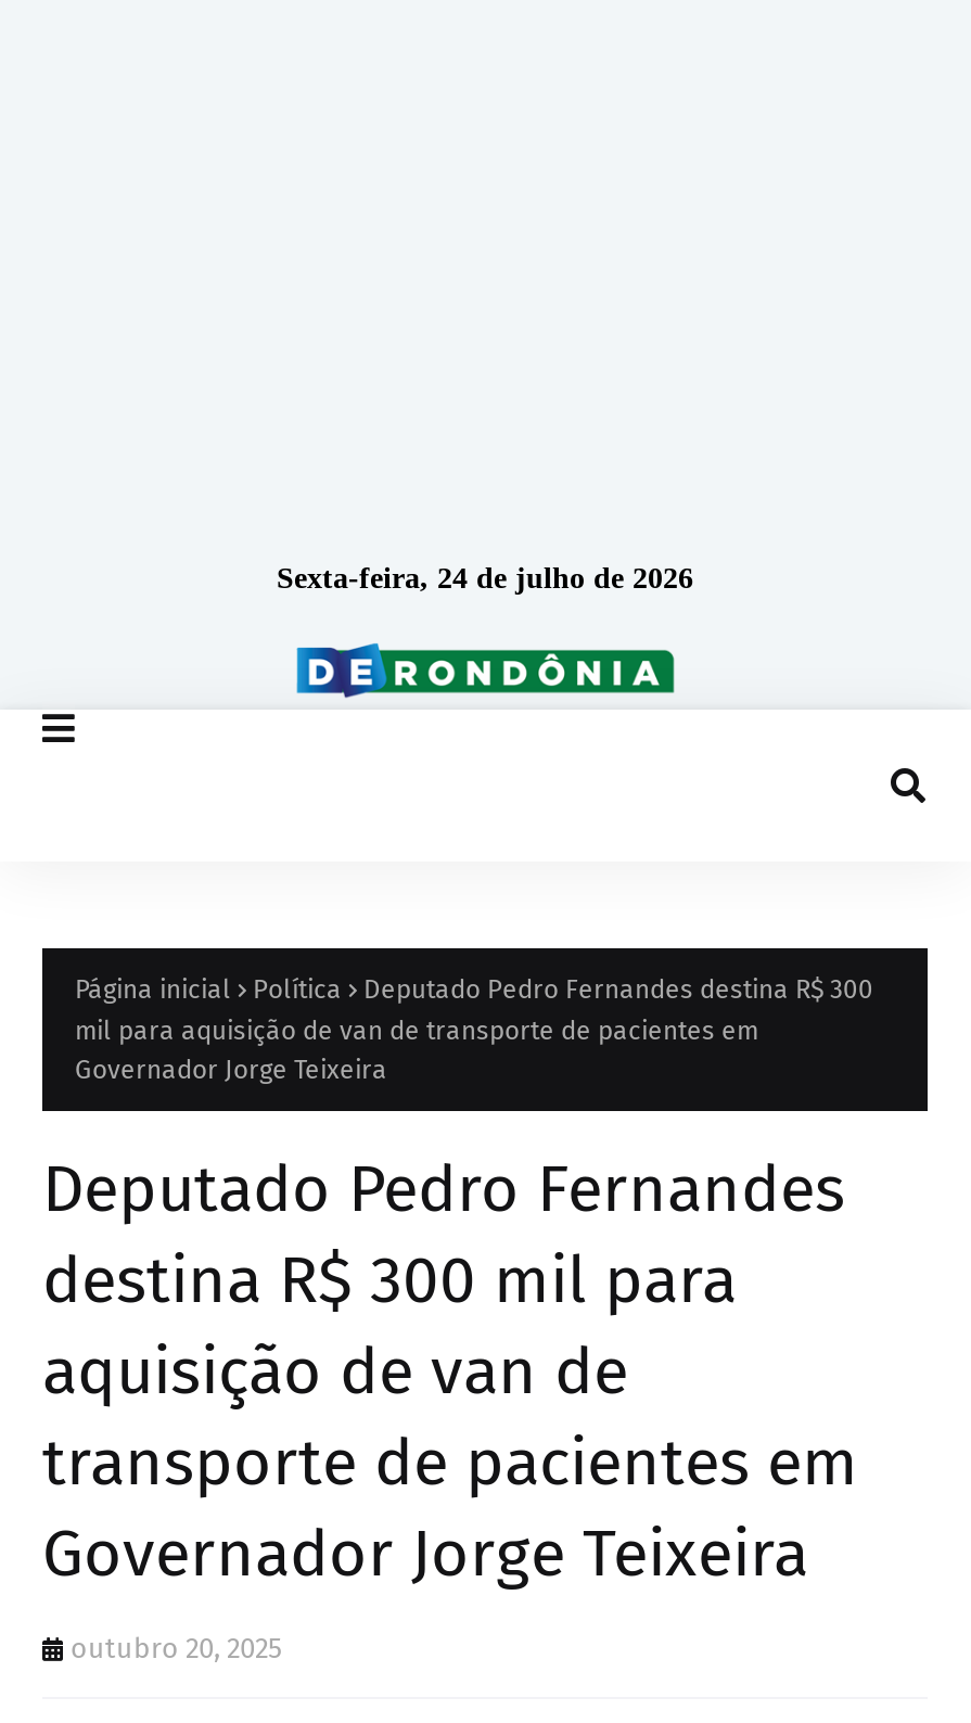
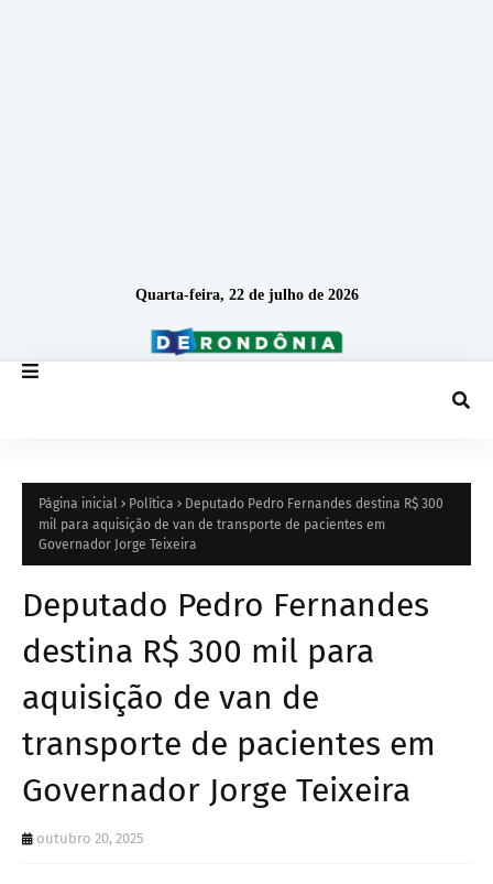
[277,562,693,595] Sexta-feira, 24 de julho de 2026 -> [135,287,358,303] Quarta-feira, 22 de julho de 2026

